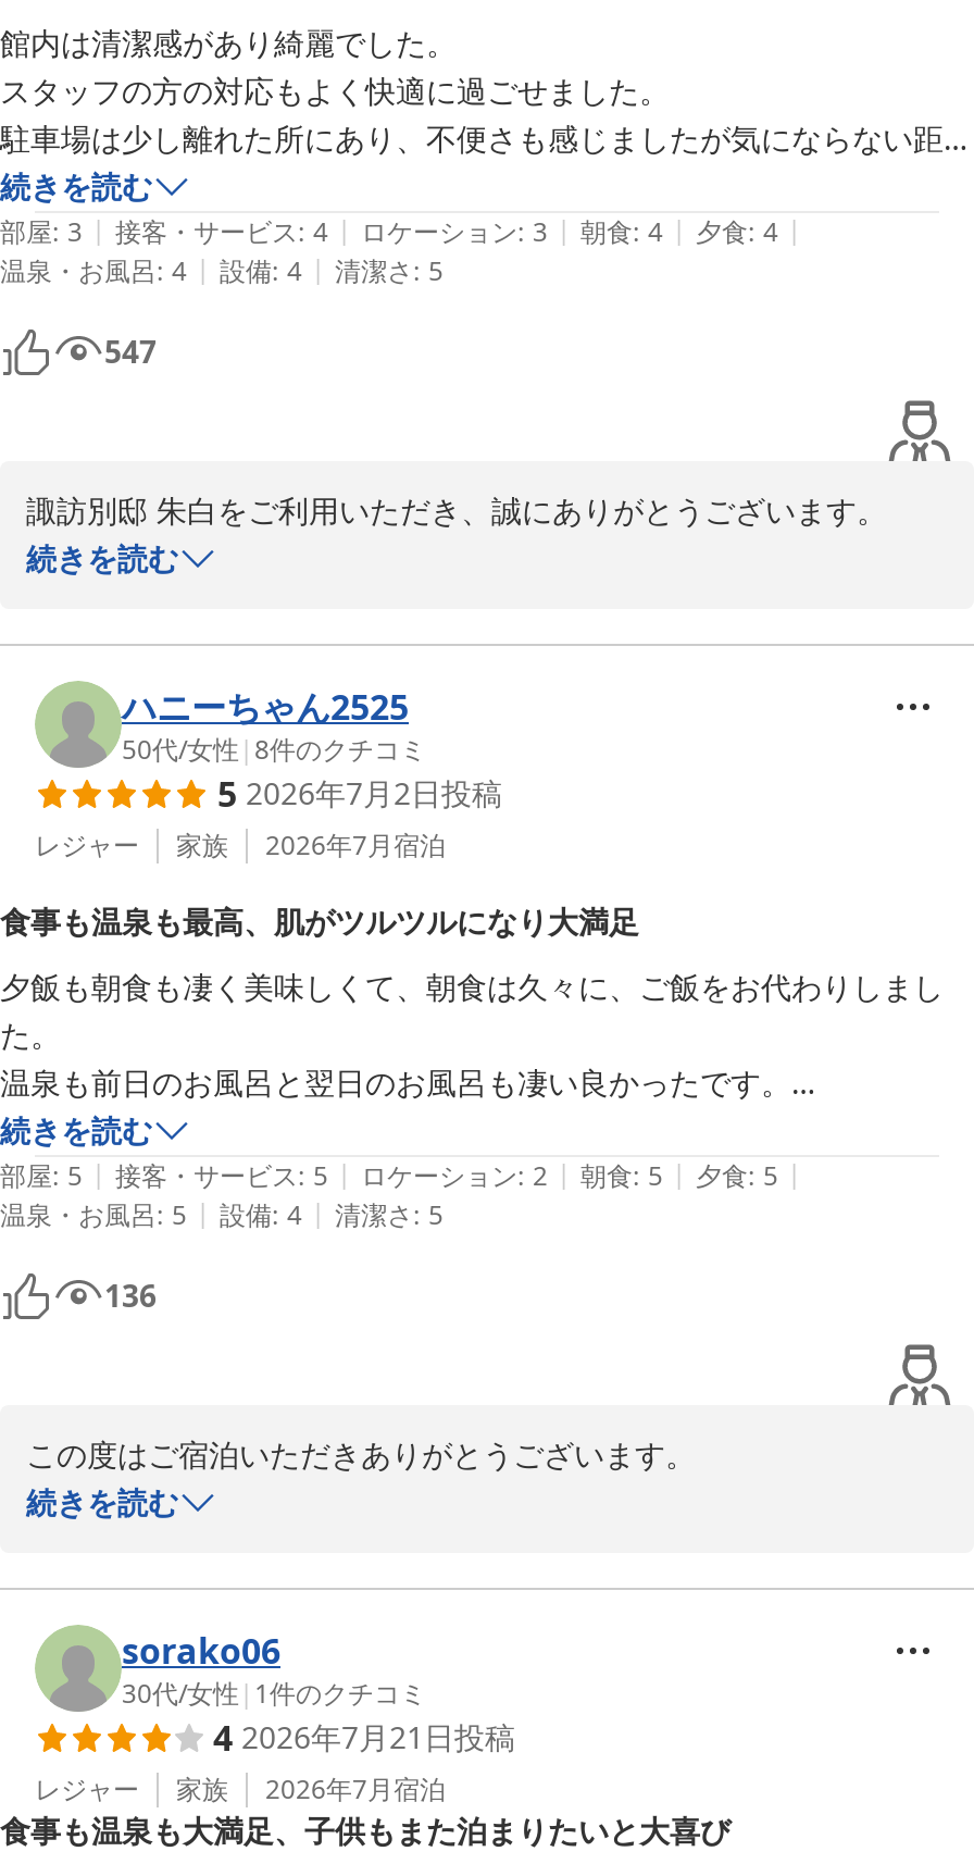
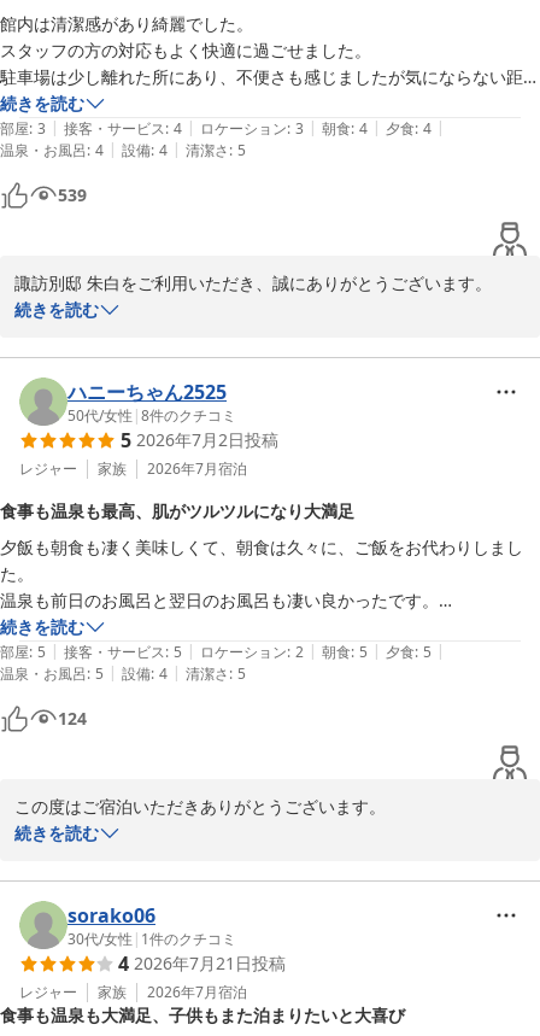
[104,331,157,372] 547 -> [58,183,87,206] 539
[104,1275,157,1316] 136 -> [58,707,87,730] 124

